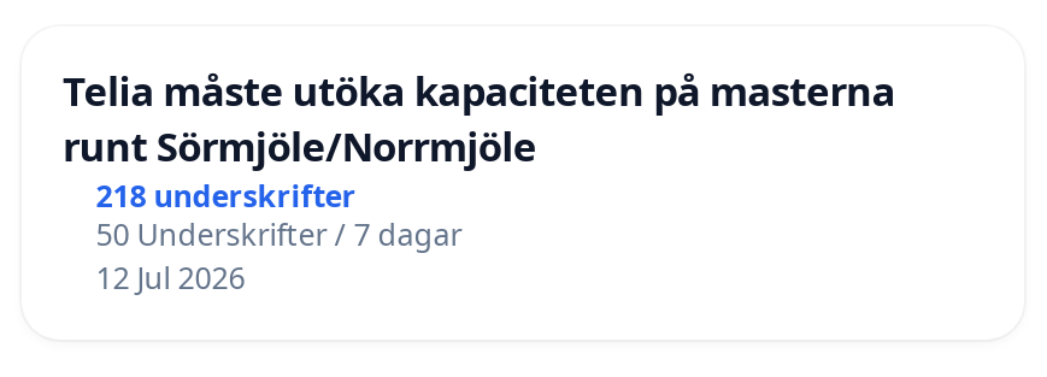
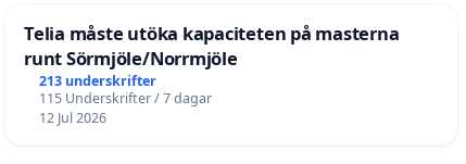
[96,174,356,215] 218 underskrifter -> [39,72,156,90] 213 underskrifter
[96,213,462,254] 50 Underskrifter / 7 dagar -> [39,89,212,108] 115 Underskrifter / 7 dagar

